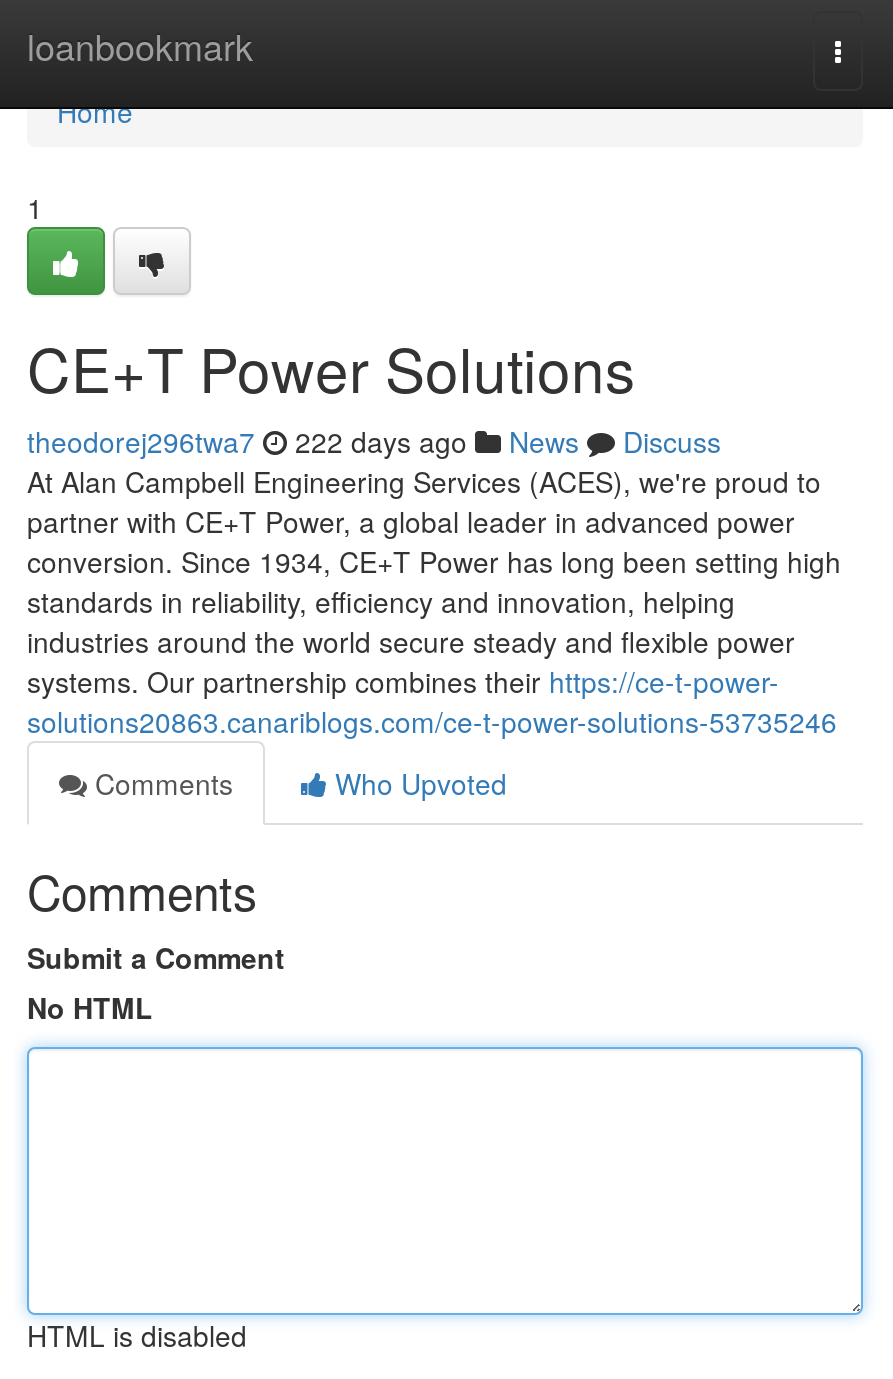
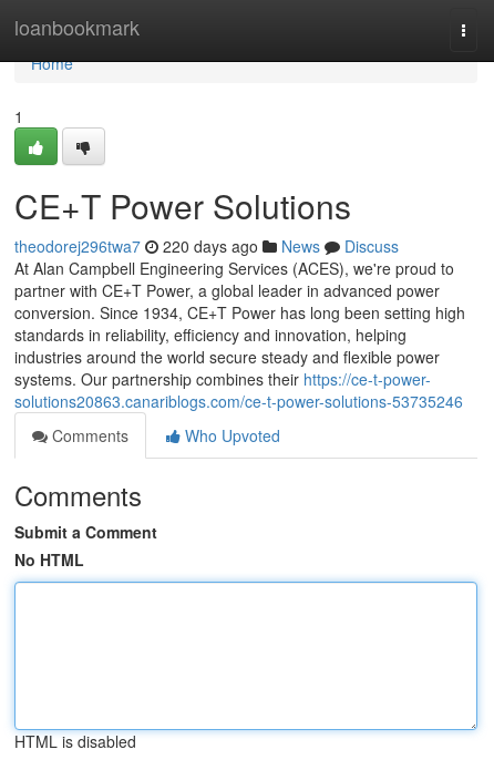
[27,421,721,461] theodorej296twa7 222 days ago News Discuss -> [14,235,399,257] theodorej296twa7 220 days ago News Discuss

